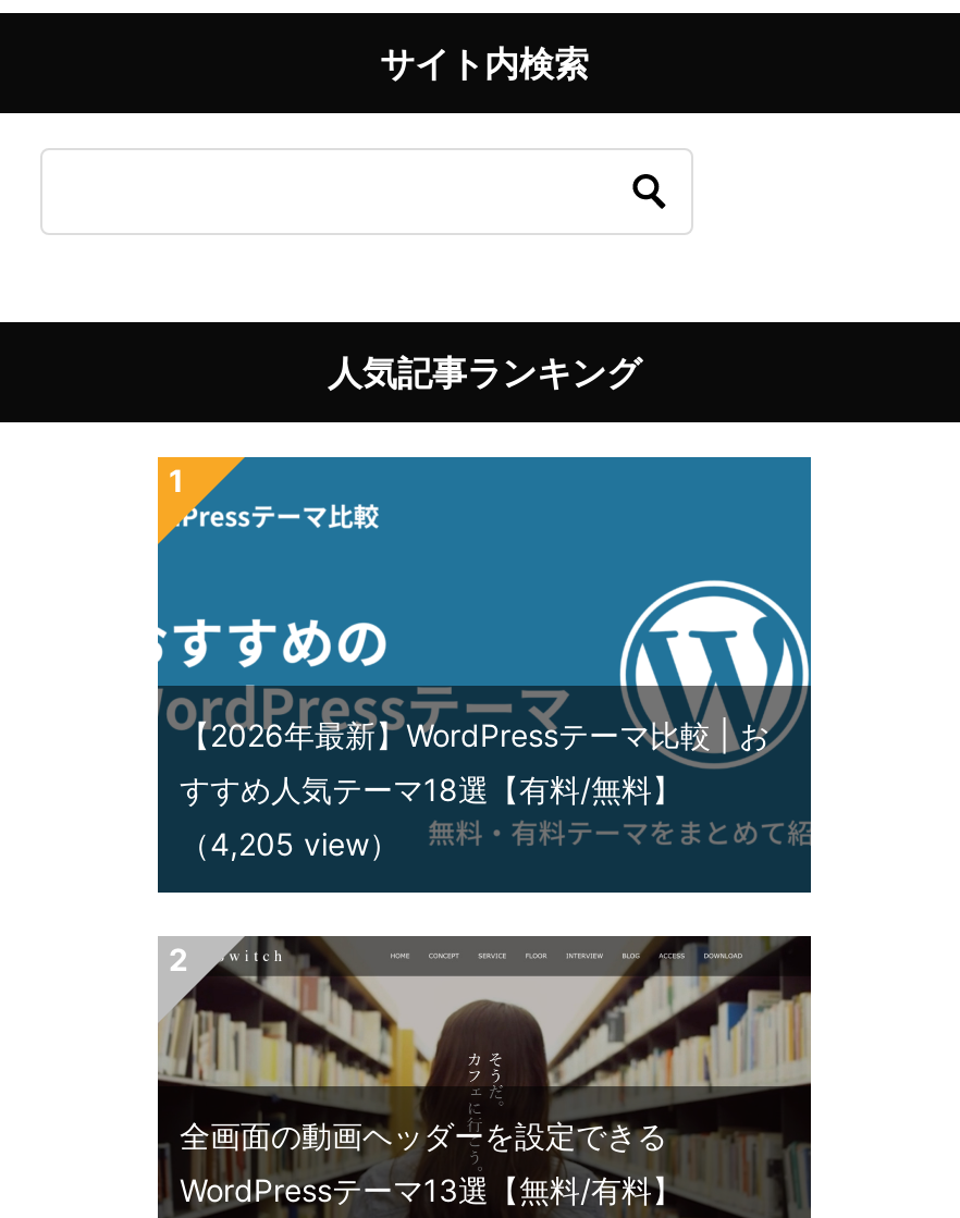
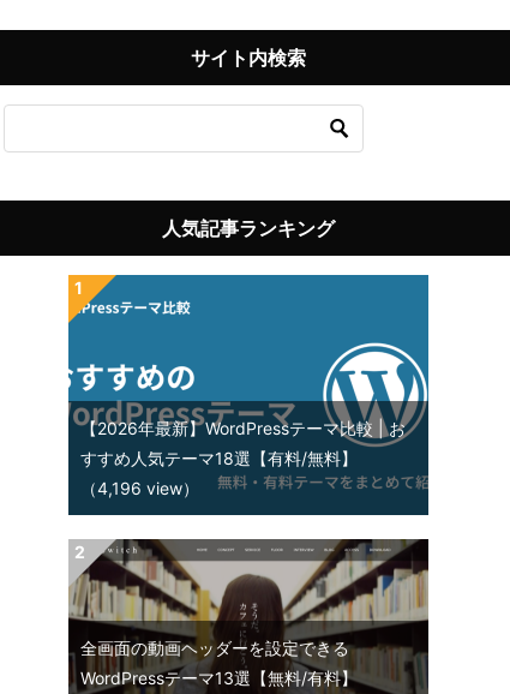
[180,825,399,863] （4,205 view） -> [80,478,199,498] （4,196 view）

